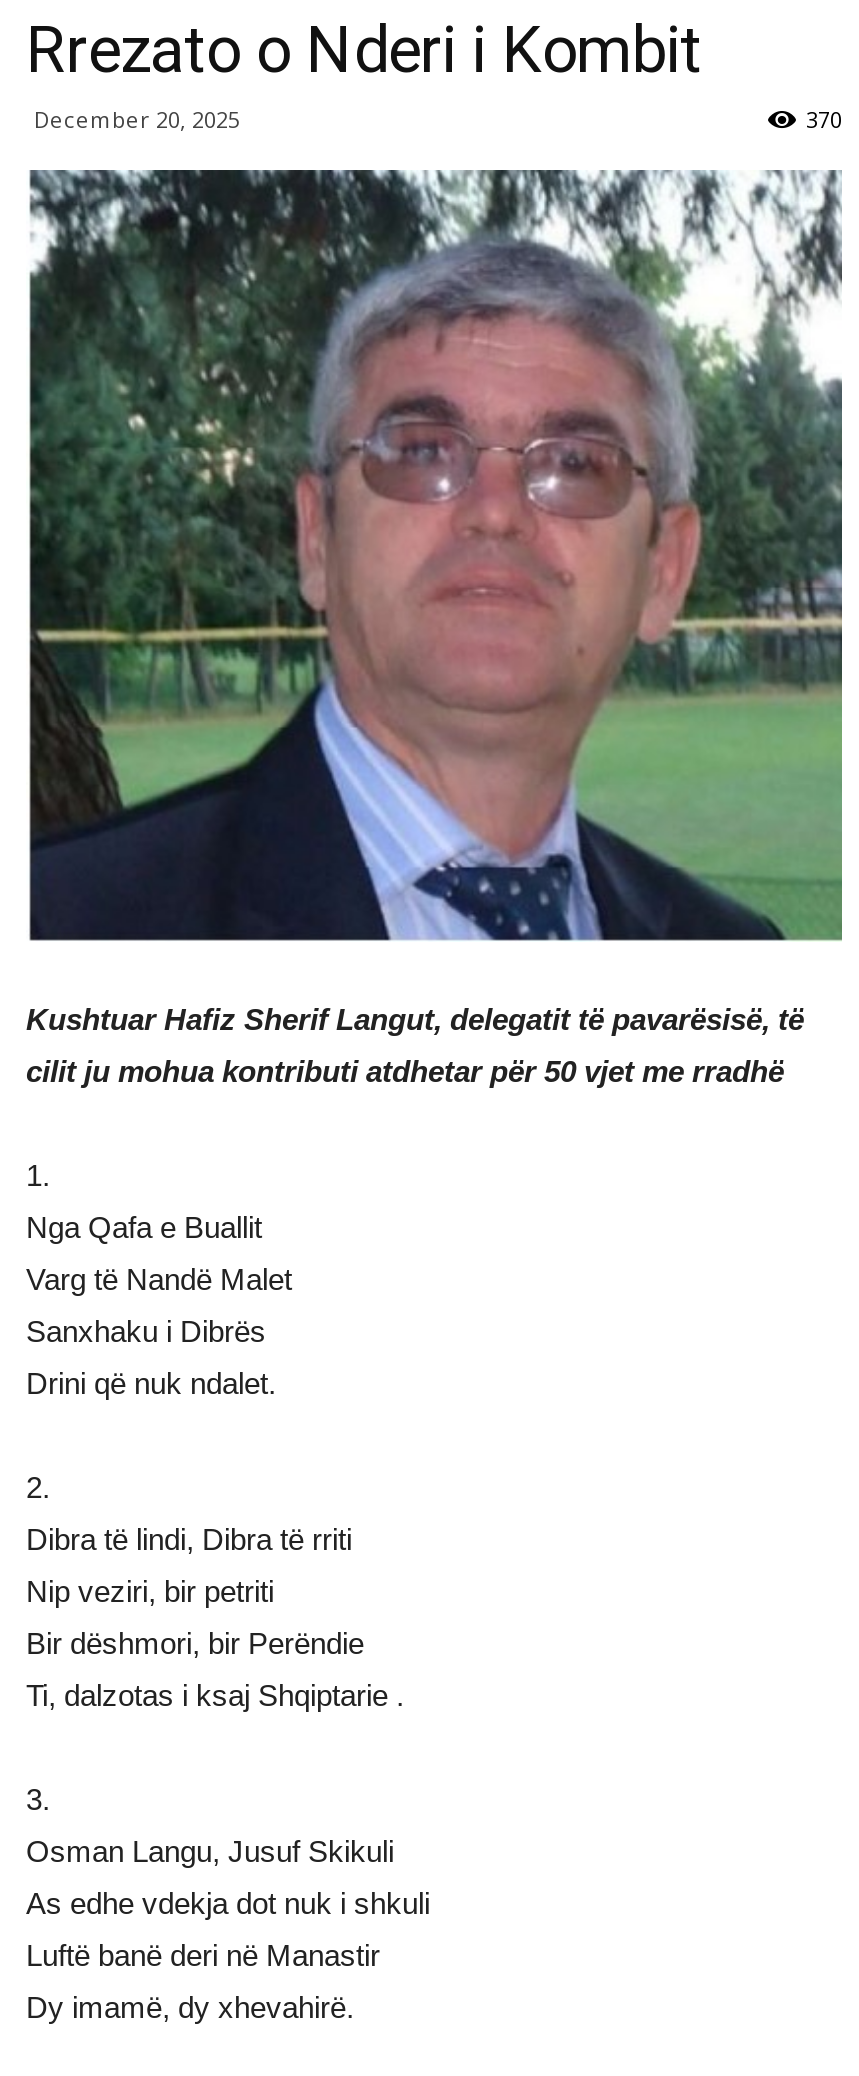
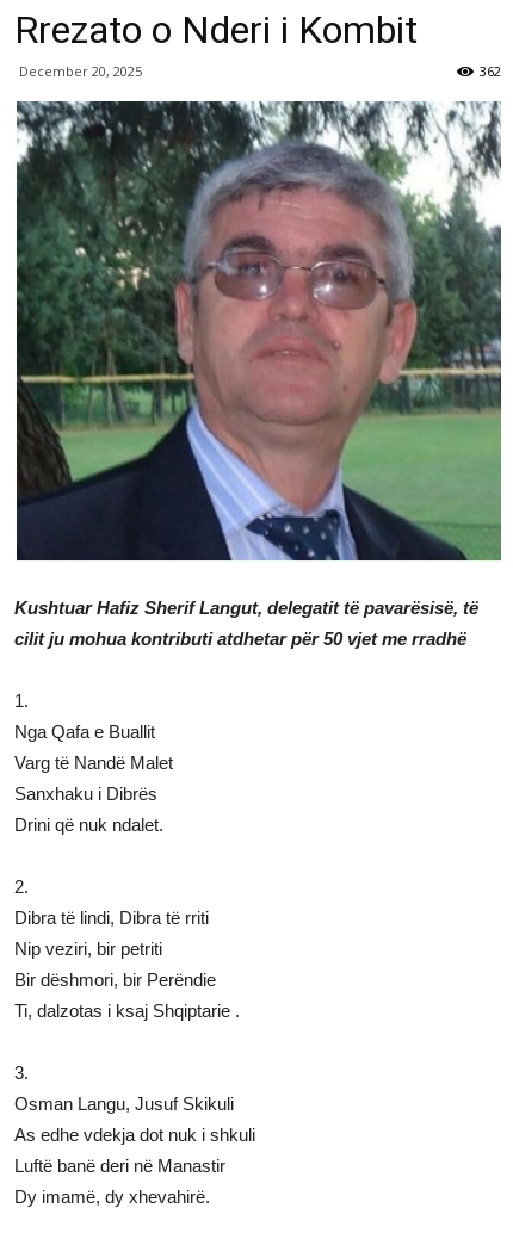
[806,104,842,134] 370 -> [480,62,501,80] 362

